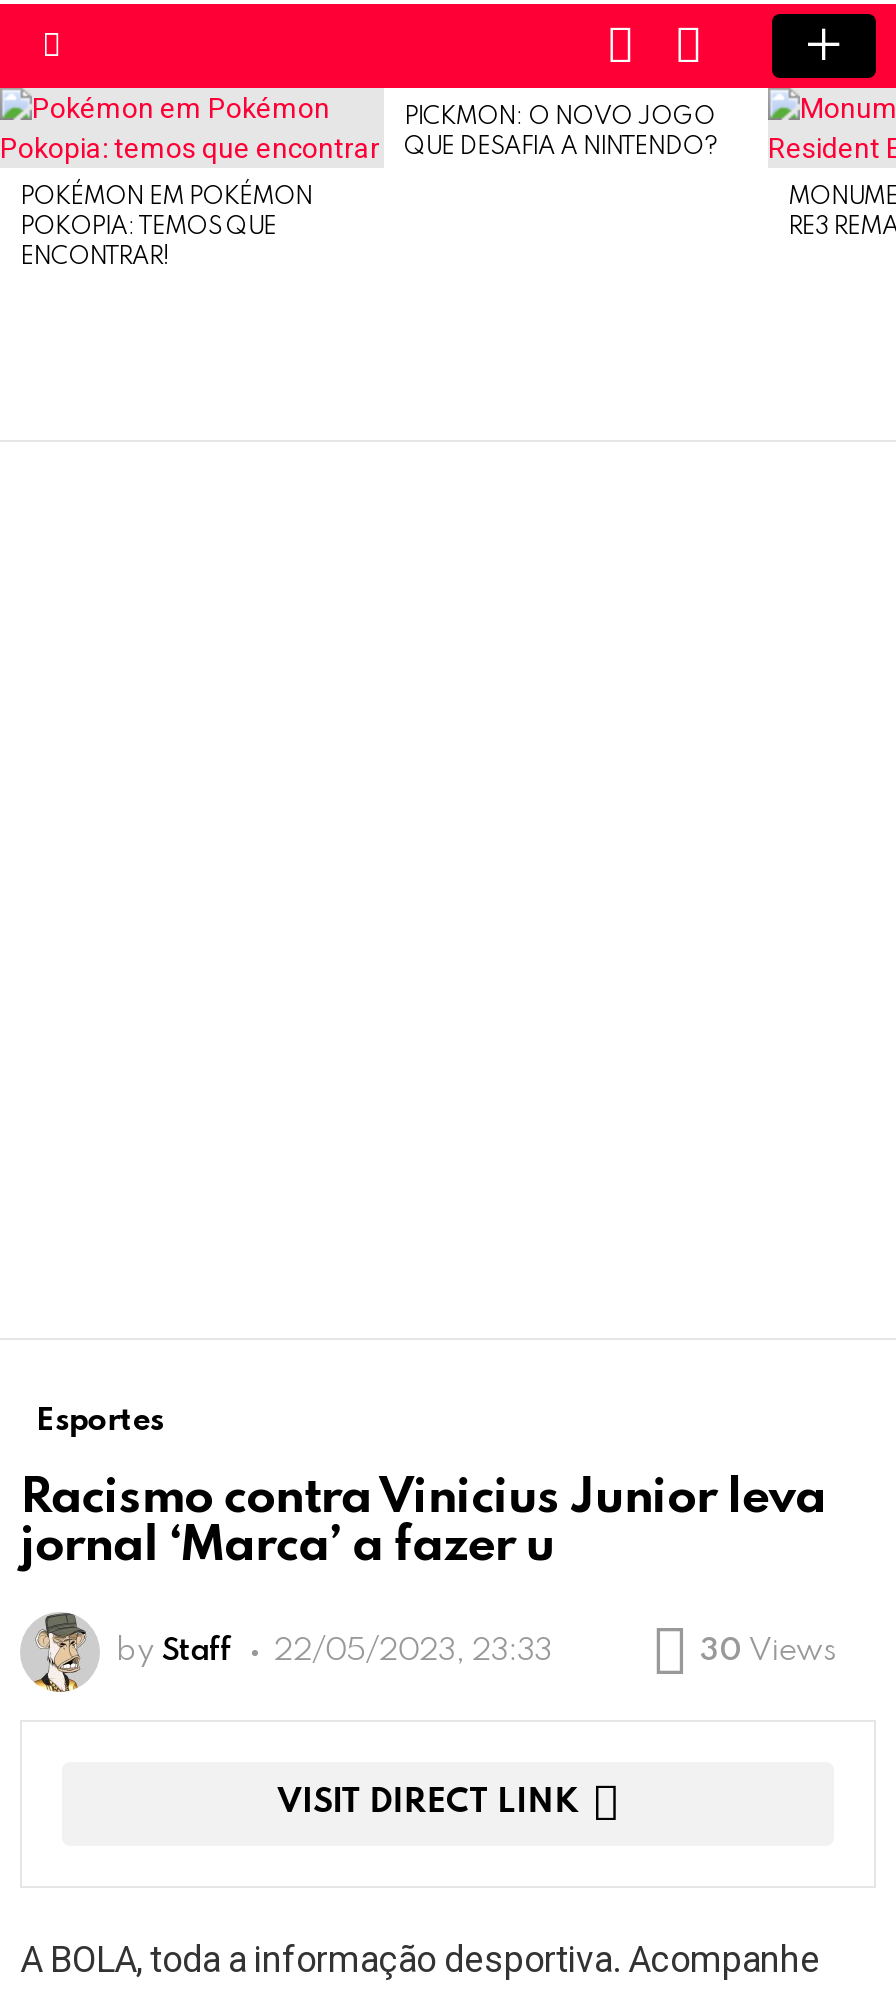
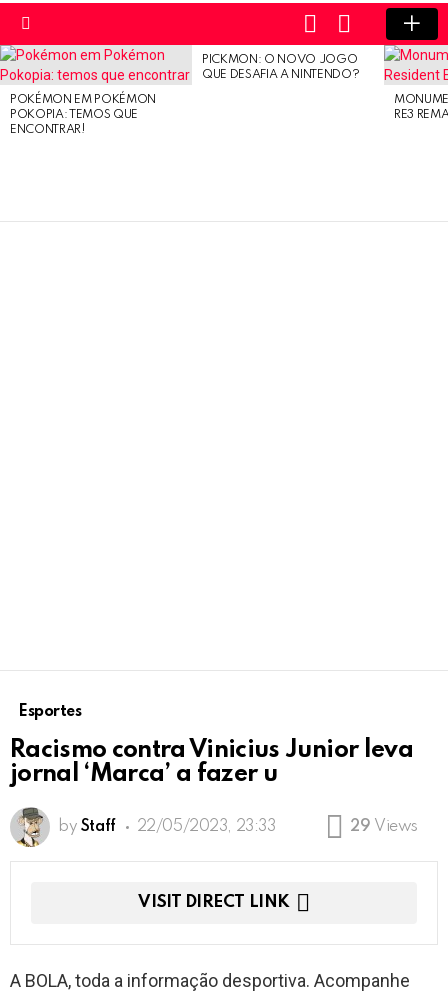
[700,1637,836,1669] 30 Views -> [350,819,418,835] 29 Views

